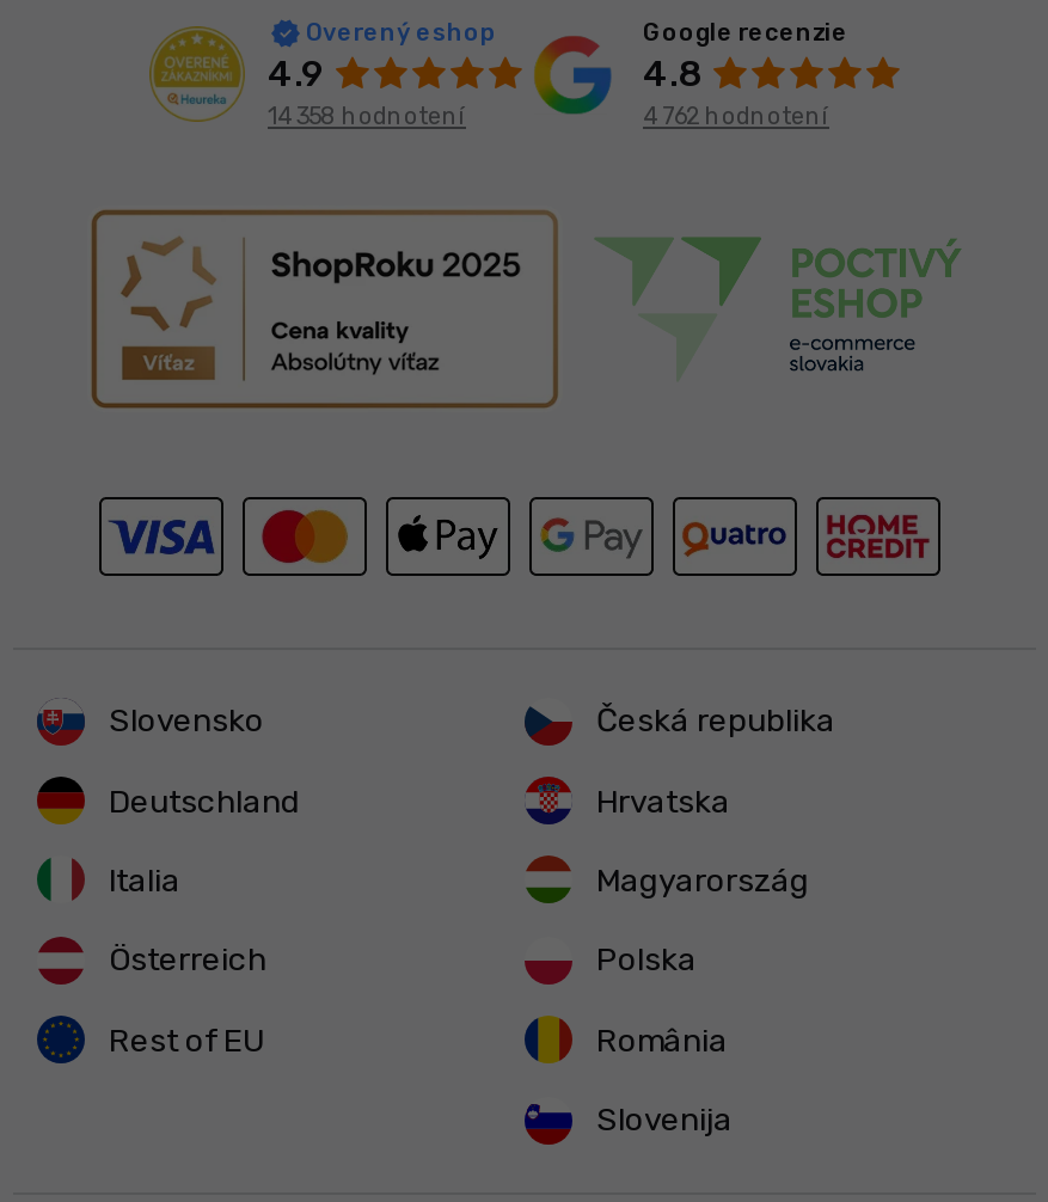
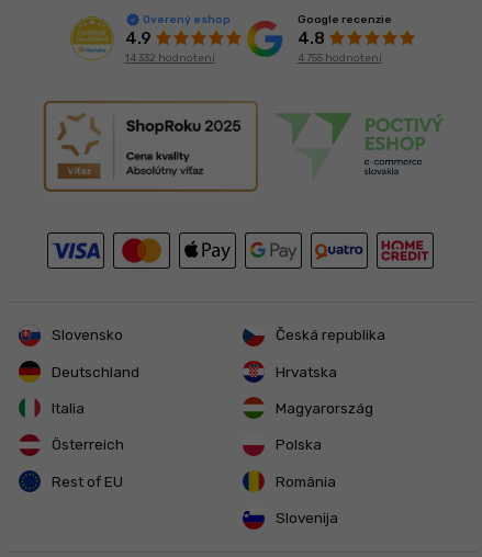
[268,103,466,131] 14 358 hodnotení -> [125,52,215,65] 14 332 hodnotení
[643,102,829,131] 4 762 hodnotení -> [297,51,382,64] 4 755 hodnotení

